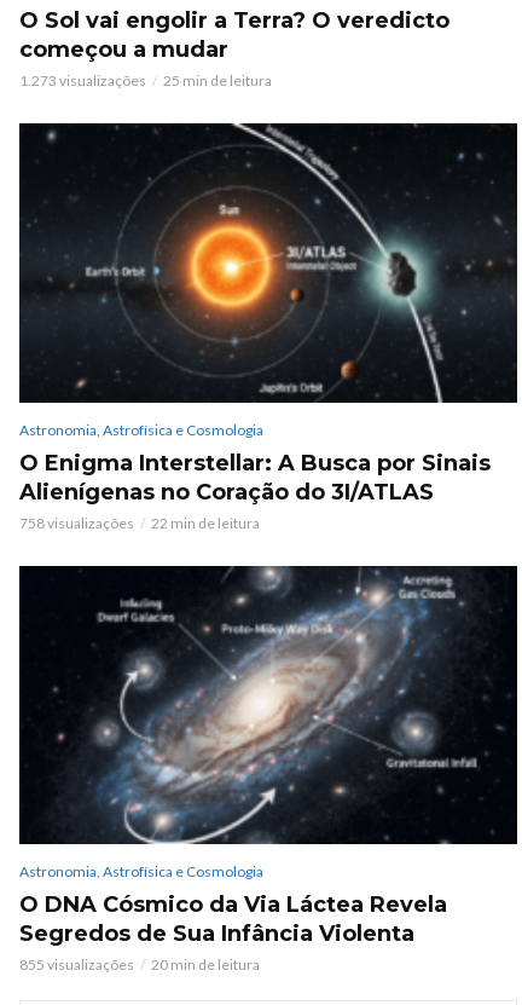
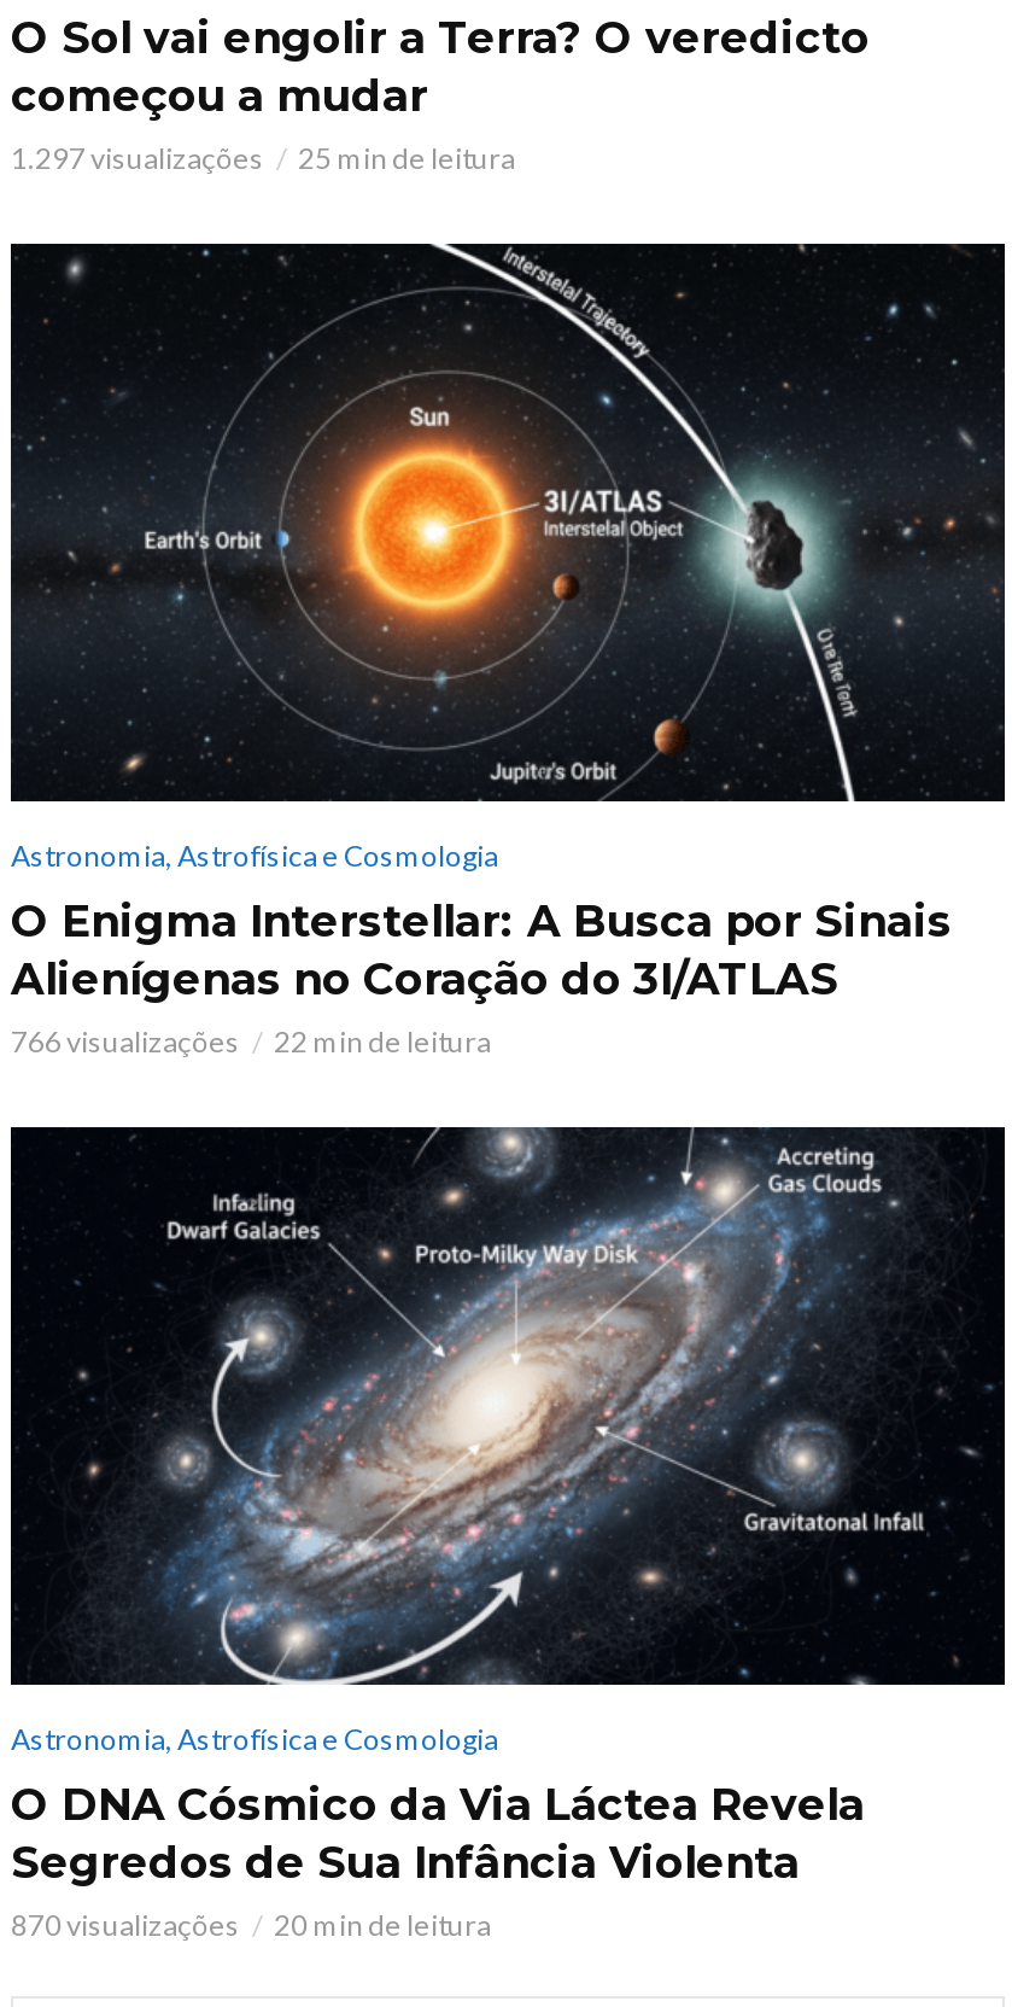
[19,72,146,90] 1.273 visualizações -> [11,139,264,175] 1.297 visualizações
[19,513,134,532] 758 visualizações -> [11,1022,240,1059] 766 visualizações
[19,955,134,973] 855 visualizações -> [11,1906,240,1942] 870 visualizações

